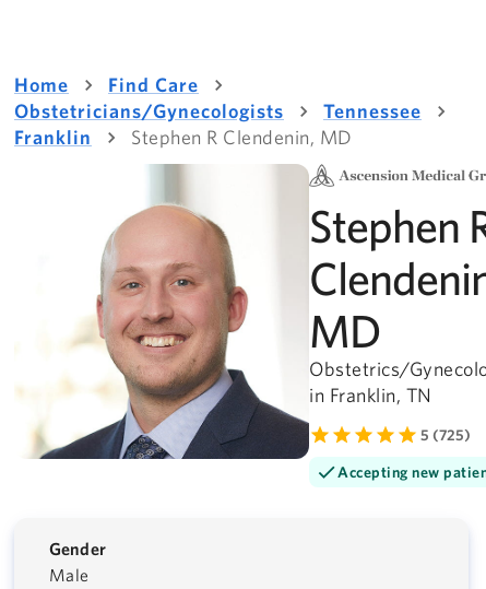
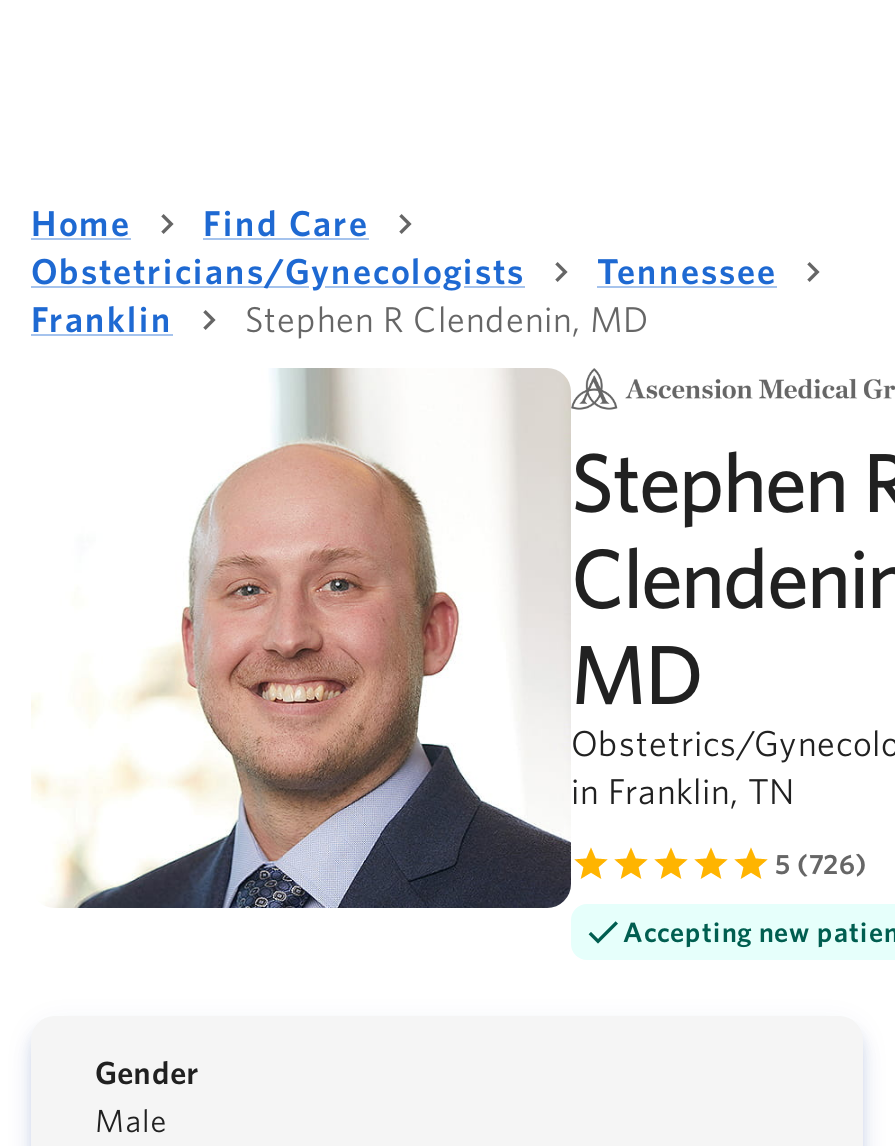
[420,426,471,444] 5 (725) -> [775,848,867,880] 5 (726)

